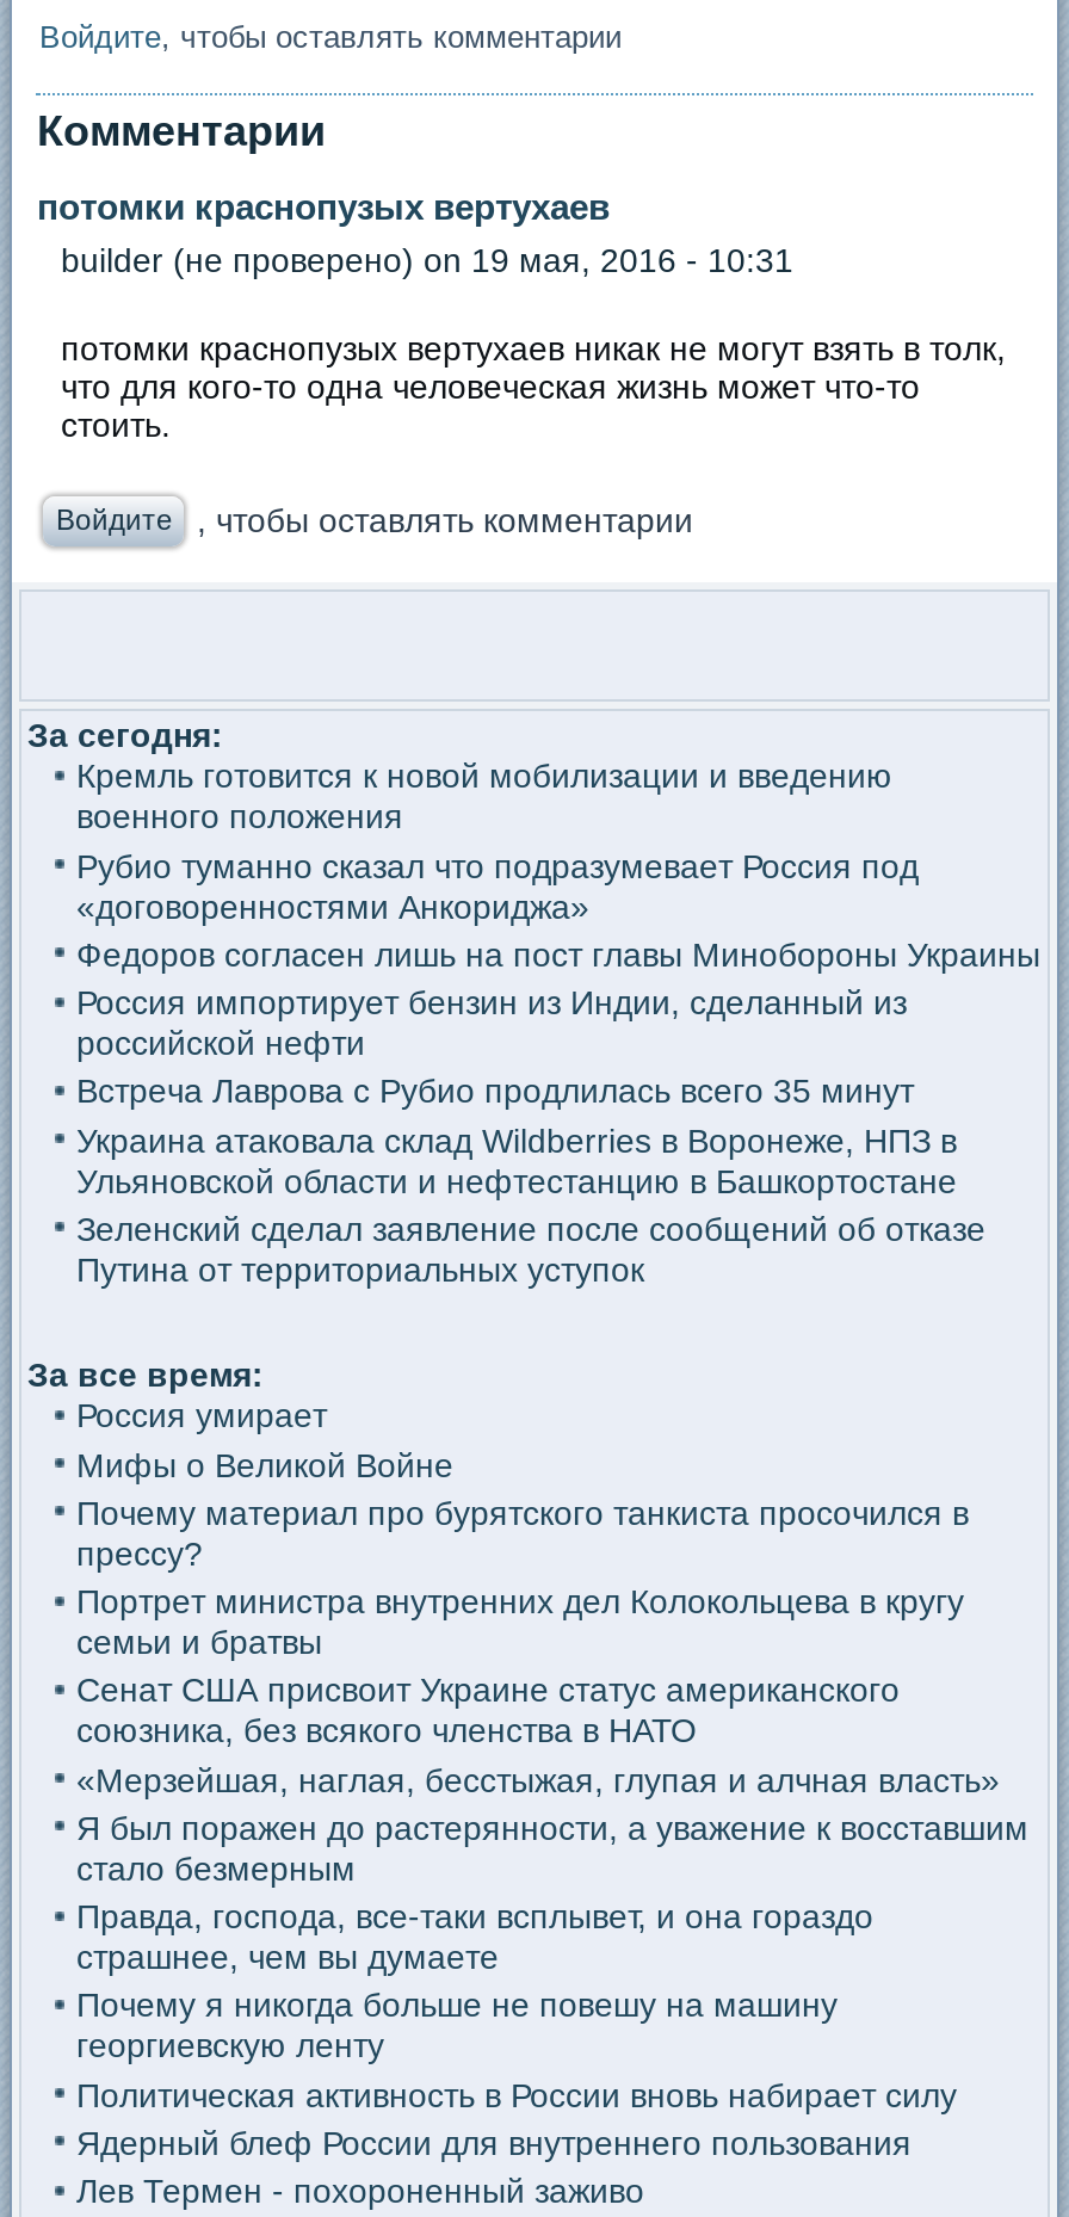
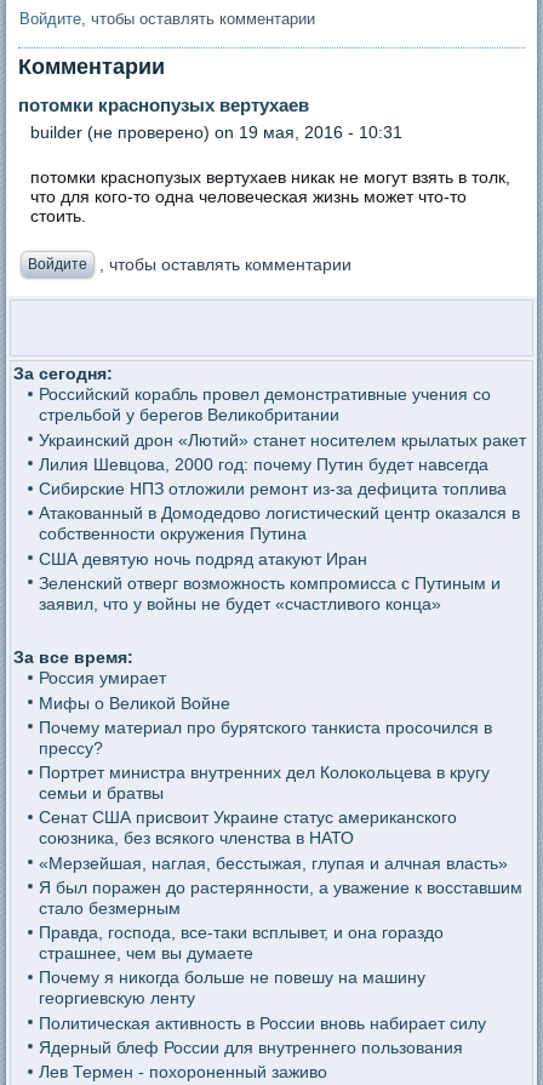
[76,757,1040,1288] Кремль готовится к новой мобилизации и введению | военного положения | Рубио туманно сказал что подразумевает Россия под | «договоренностями Анкориджа» | Федоров согласен лишь на пост главы Минобороны Украины | Россия импортирует бензин из Индии, сделанный из | российской нефти | Встреча Лаврова с Рубио продлилась всего 35 минут | Украина атаковала склад Wildberries в Воронеже, НПЗ в | Ульяновской области и нефтестанцию в Башкортостане | Зеленский сделал заявление после сообщений об отказе | Путина от территориальных уступок -> [39,385,526,613] Российский корабль провел демонстративные учения со | стрельбой у берегов Великобритании | Украинский дрон «Лютий» станет носителем крылатых ракет | Лилия Шевцова, 2000 год: почему Путин будет навсегда | Сибирские НПЗ отложили ремонт из-за дефицита топлива | Атакованный в Домодедово логистический центр оказался в | собственности окружения Путина | США девятую ночь подряд атакуют Иран | Зеленский отверг возможность компромисса с Путиным и | заявил, что у войны не будет «счастливого конца»

